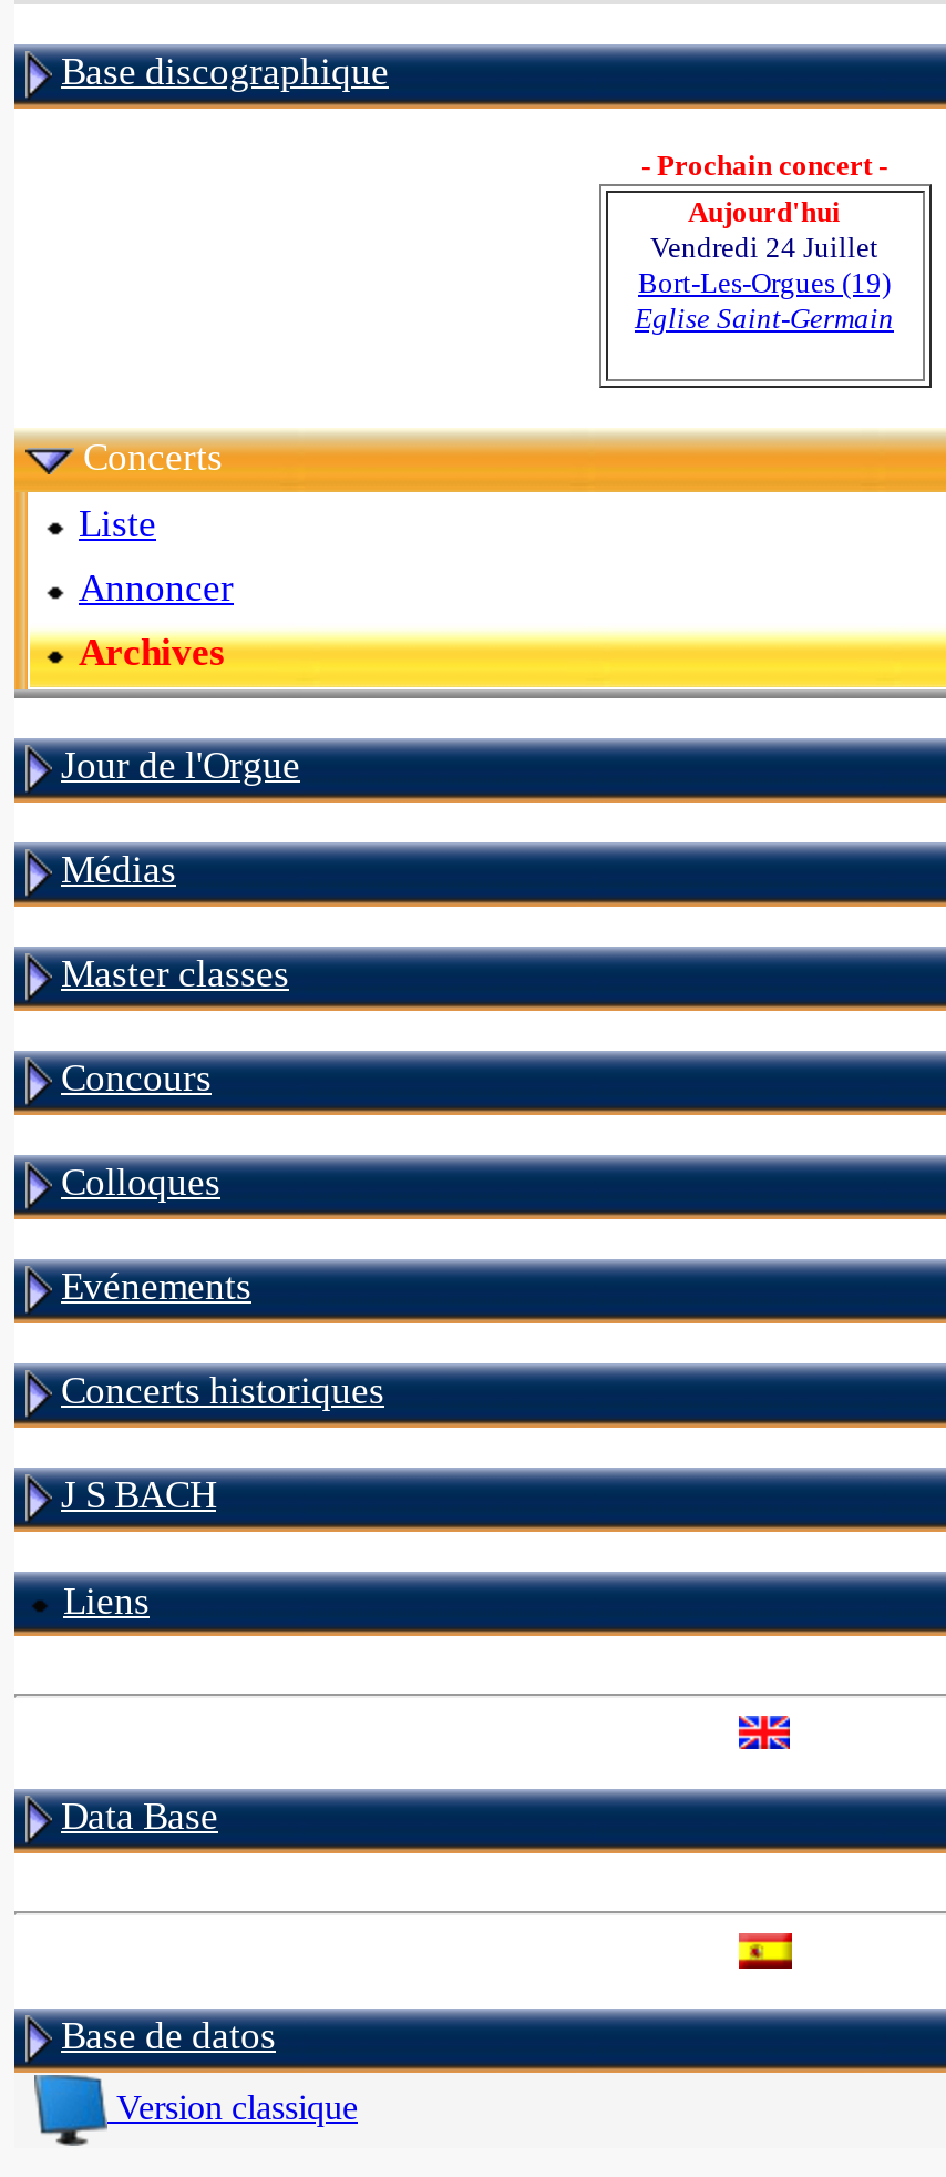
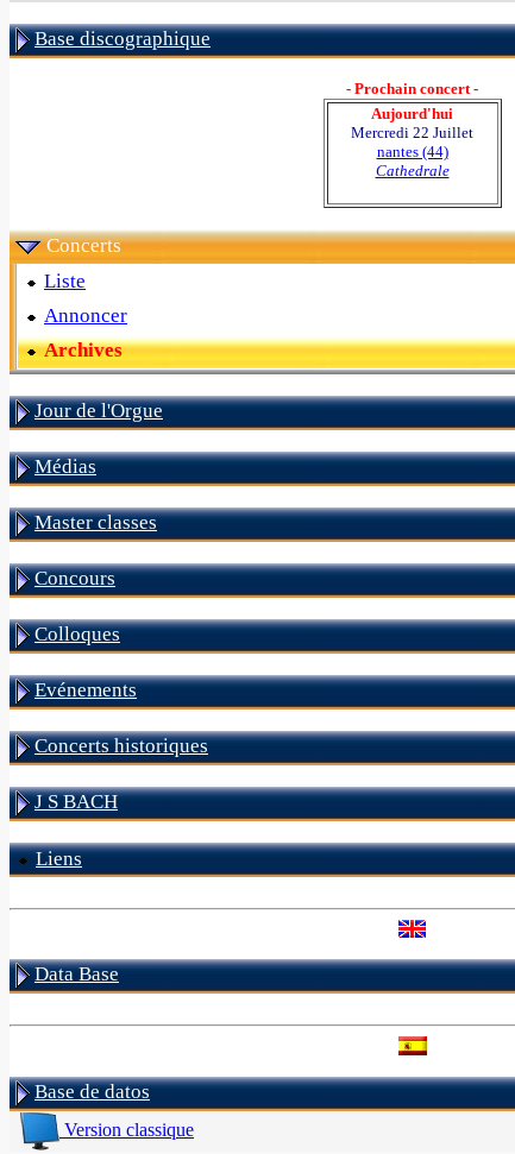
[635,231,894,335] Vendredi 24 Juillet | Bort-Les-Orgues (19) | Eglise Saint-Germain -> [351,124,473,179] Mercredi 22 Juillet | nantes (44) | Cathedrale

